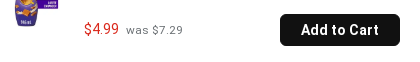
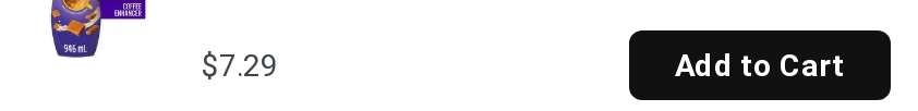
[84,21,183,37] $4.99 was $7.29 -> [202,47,278,82] $7.29

